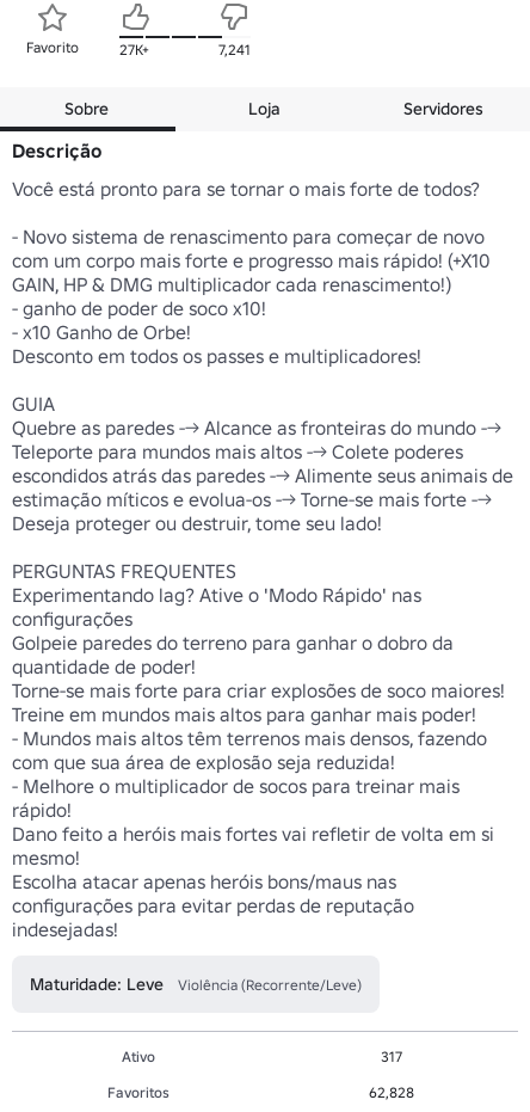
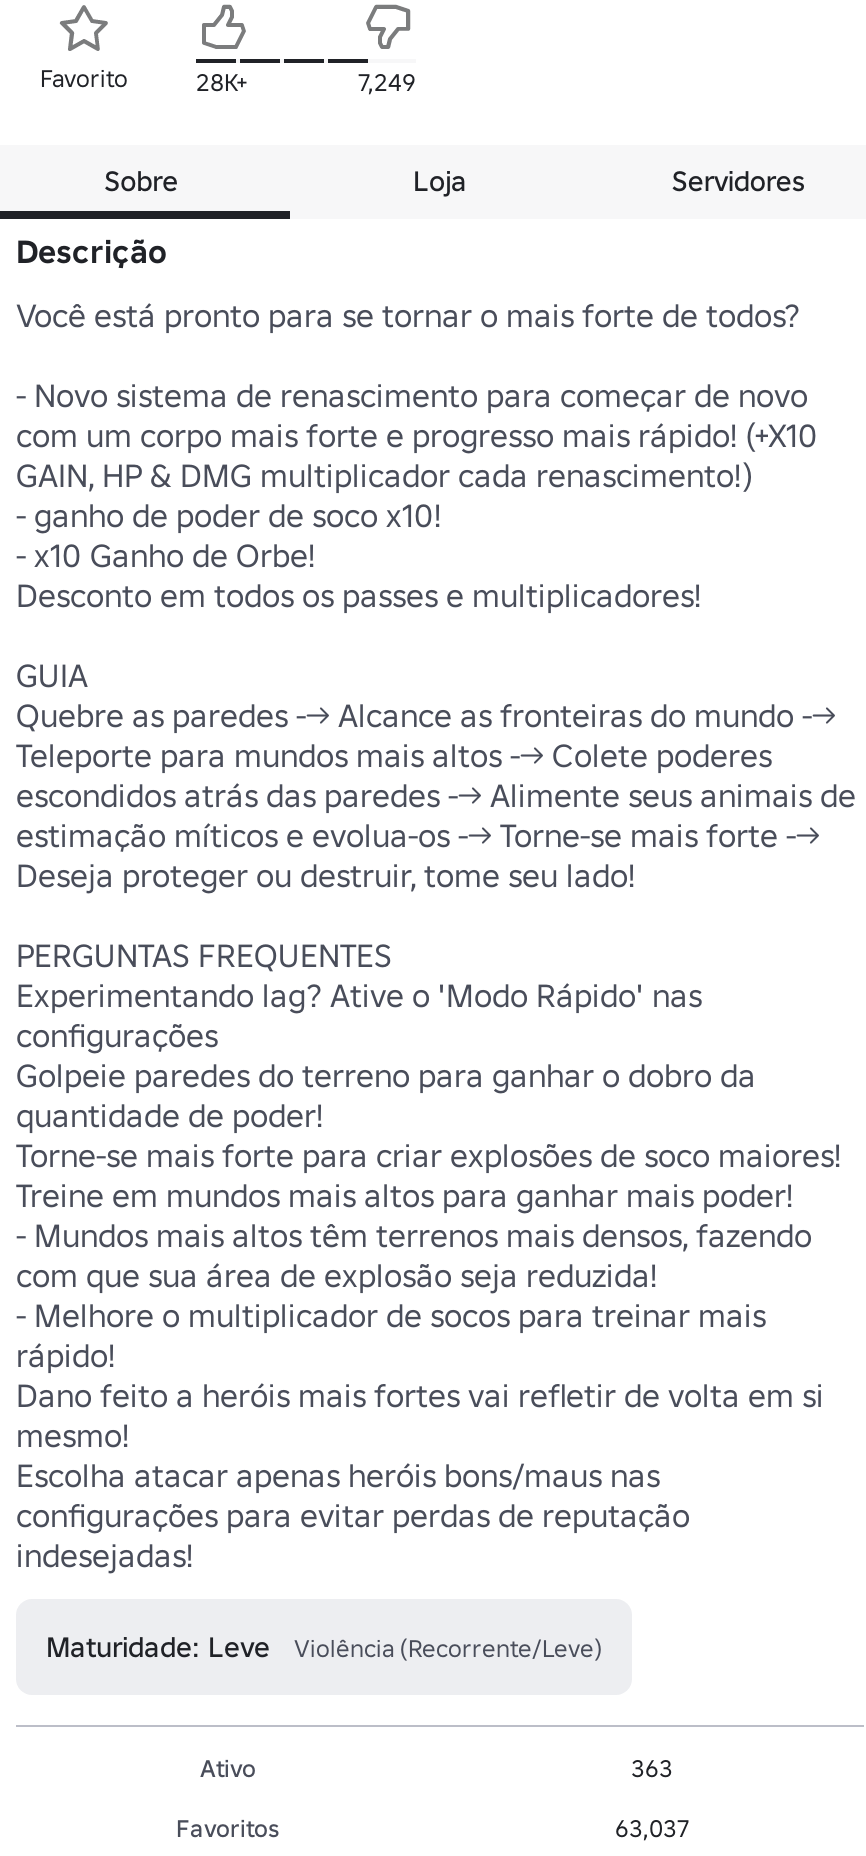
[119,40,251,58] 27K+ | 7,241 -> [196,66,416,96] 28K+ | 7,249
[381,1047,402,1065] 317 -> [631,1752,673,1782] 363
[369,1083,414,1101] 62,828 -> [615,1812,689,1842] 63,037

